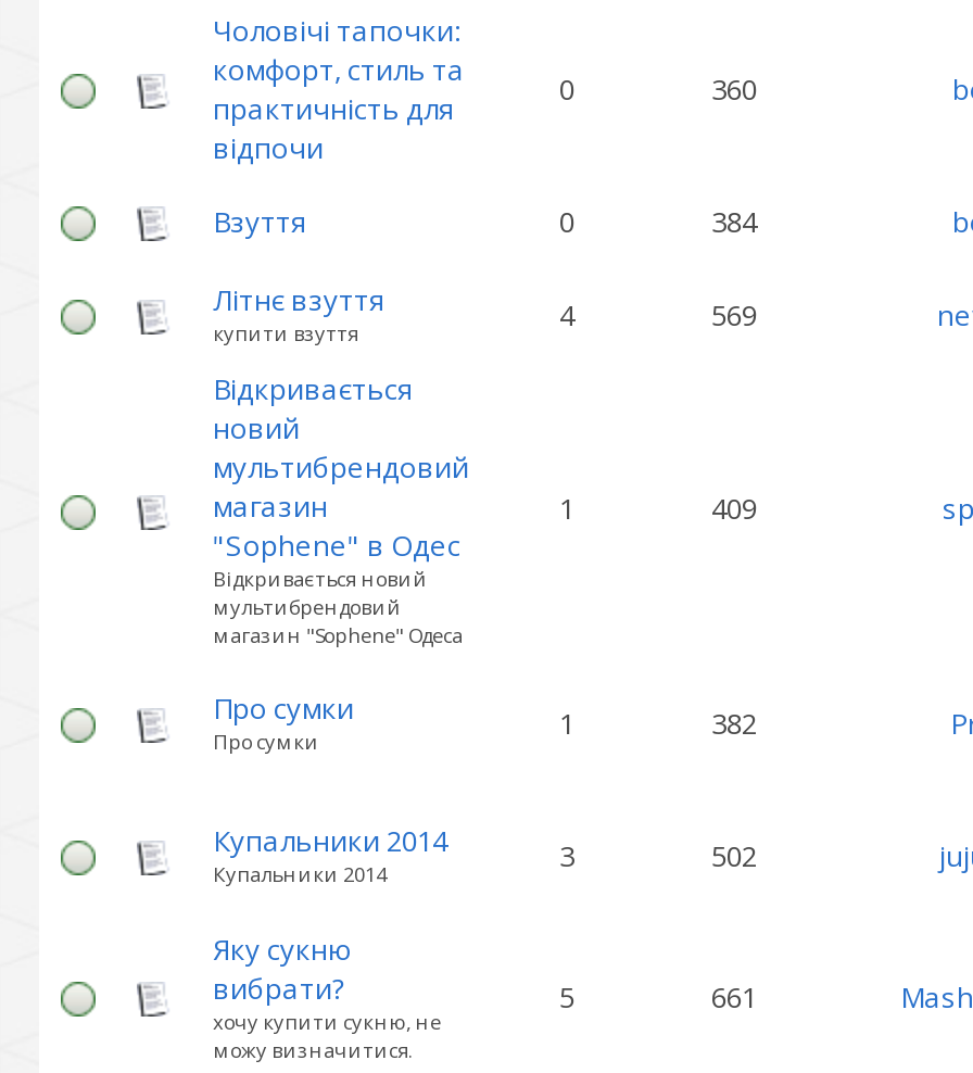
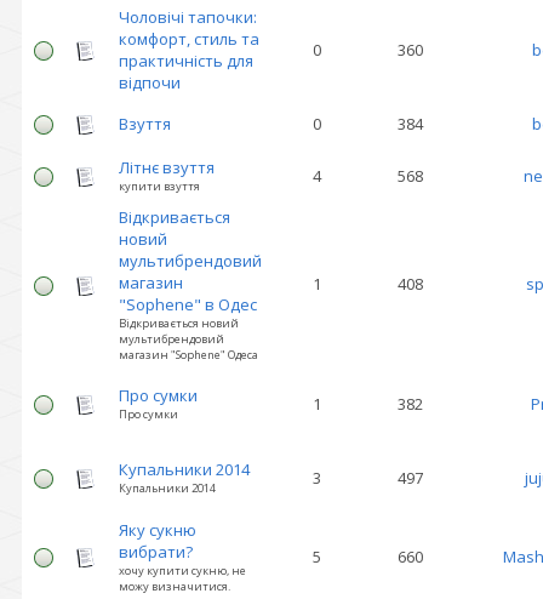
[711,295,757,334] 569 -> [397,165,422,187] 568
[711,489,757,528] 409 -> [397,273,422,295] 408
[711,836,757,875] 502 -> [397,467,422,489] 497
[711,977,757,1017] 661 -> [397,546,422,567] 660

